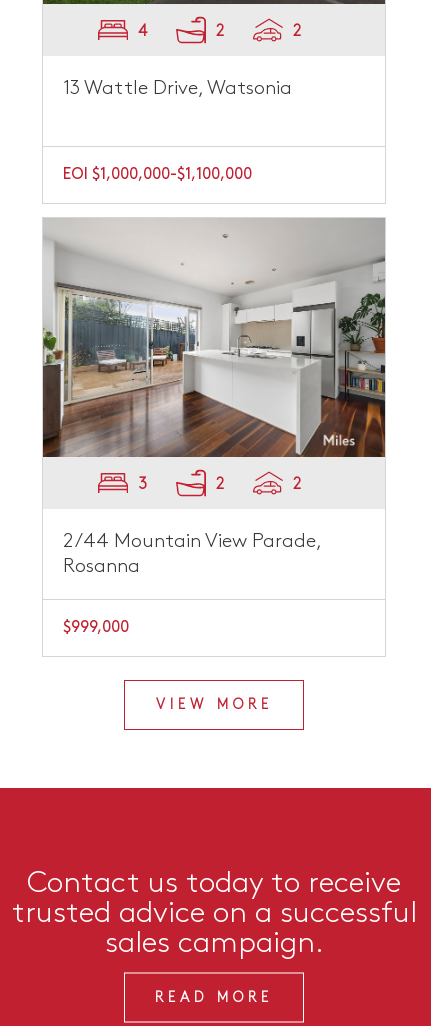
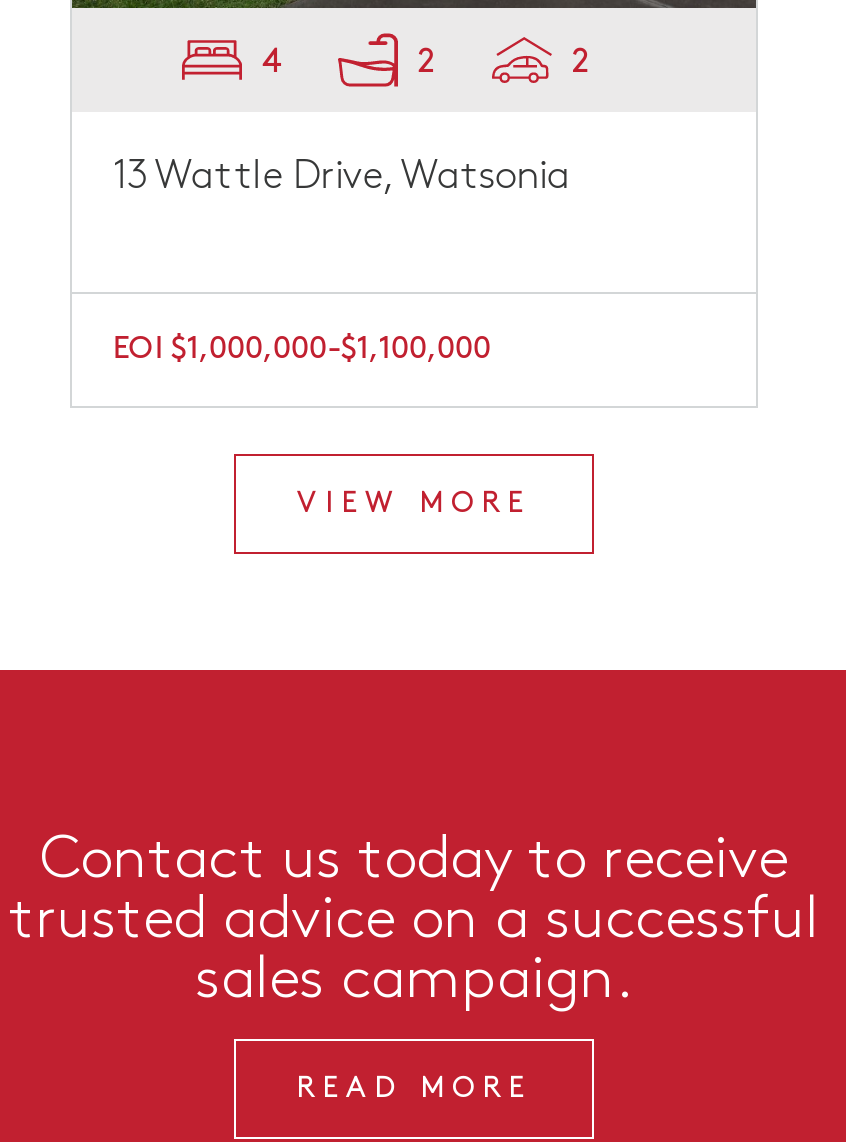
[42,217,386,635] [image] | 3 | 2 | 2 | 2/44 Mountain View Parade, | Rosanna | $999,000 -> none

